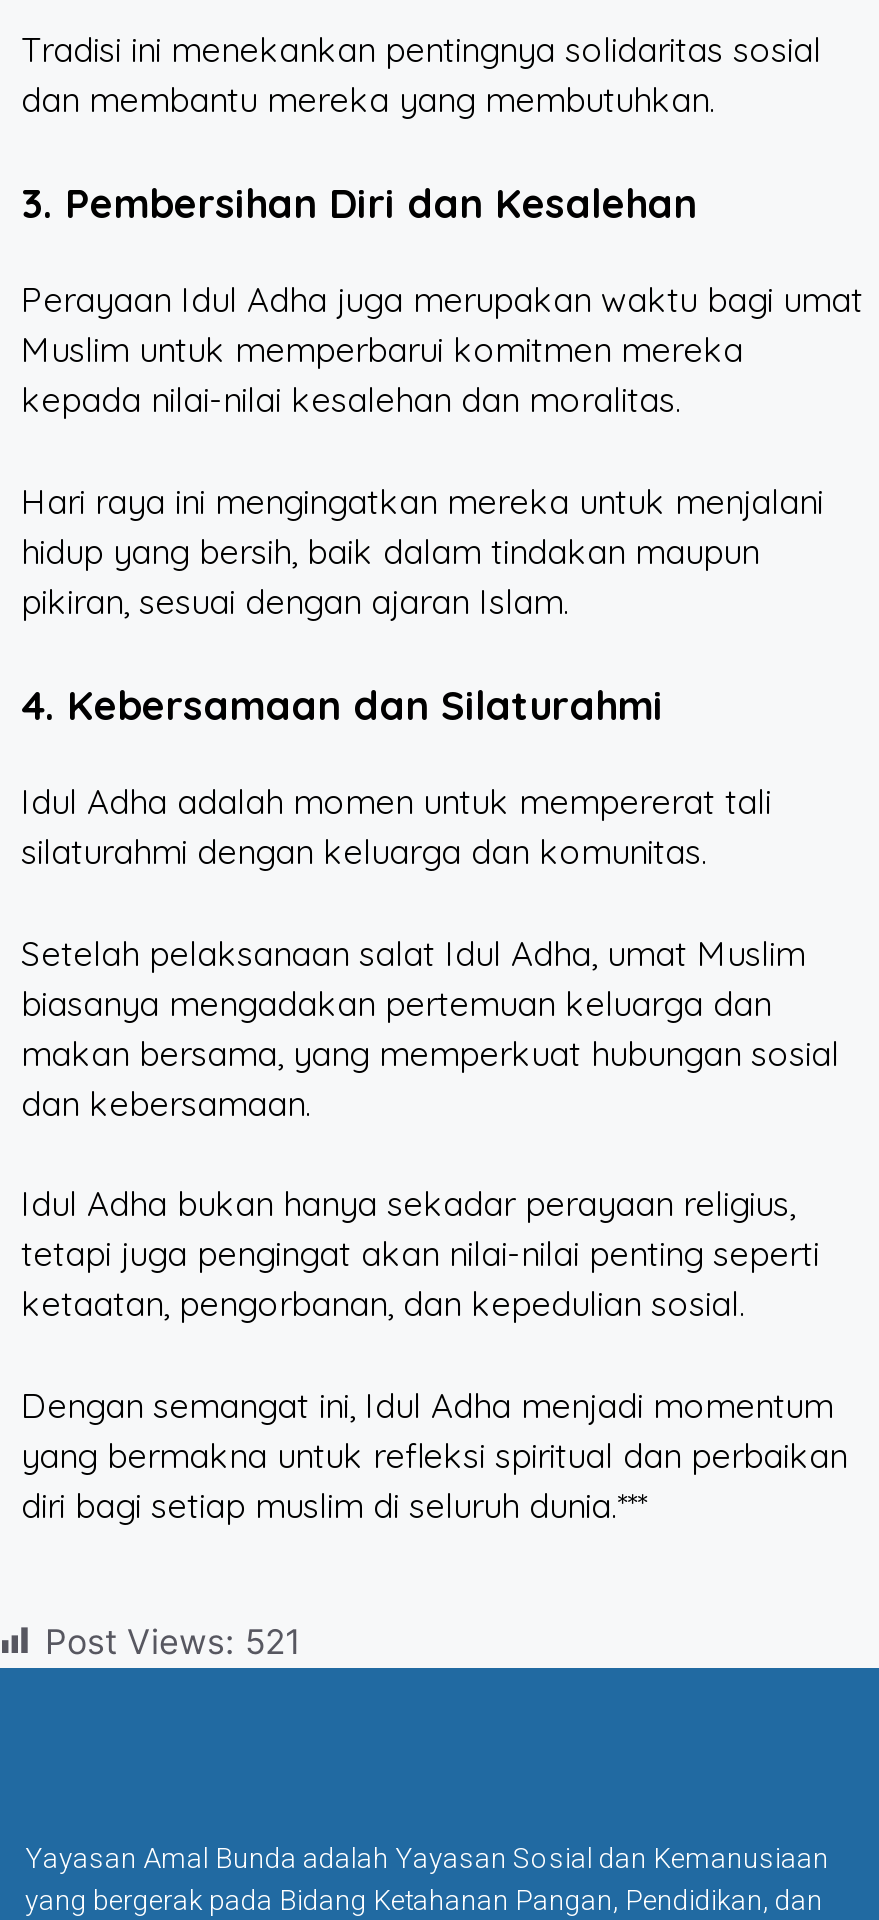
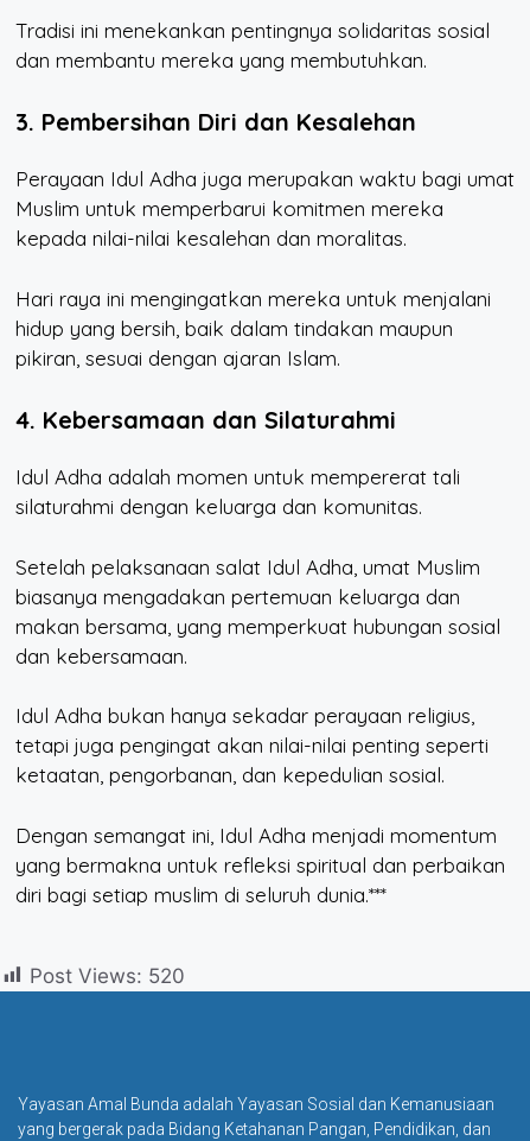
[45,1621,301,1661] Post Views: 521 -> [30,963,185,987] Post Views: 520

